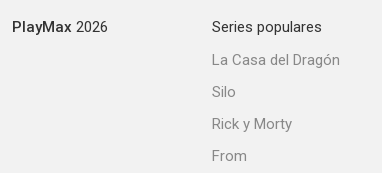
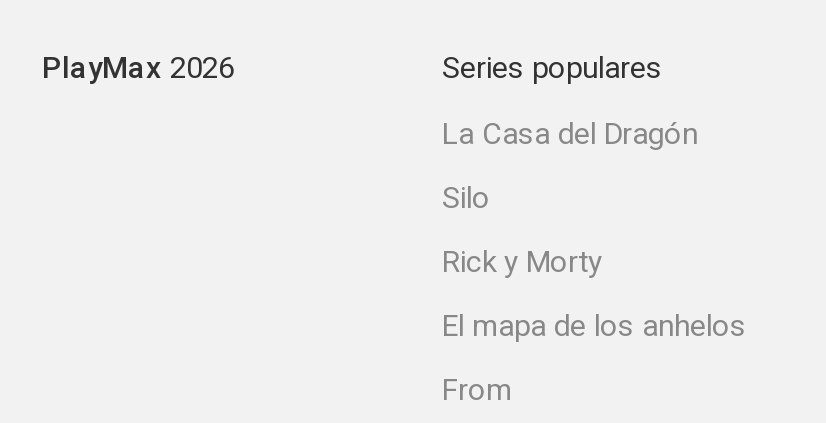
none -> [442,308,746,344] El mapa de los anhelos

